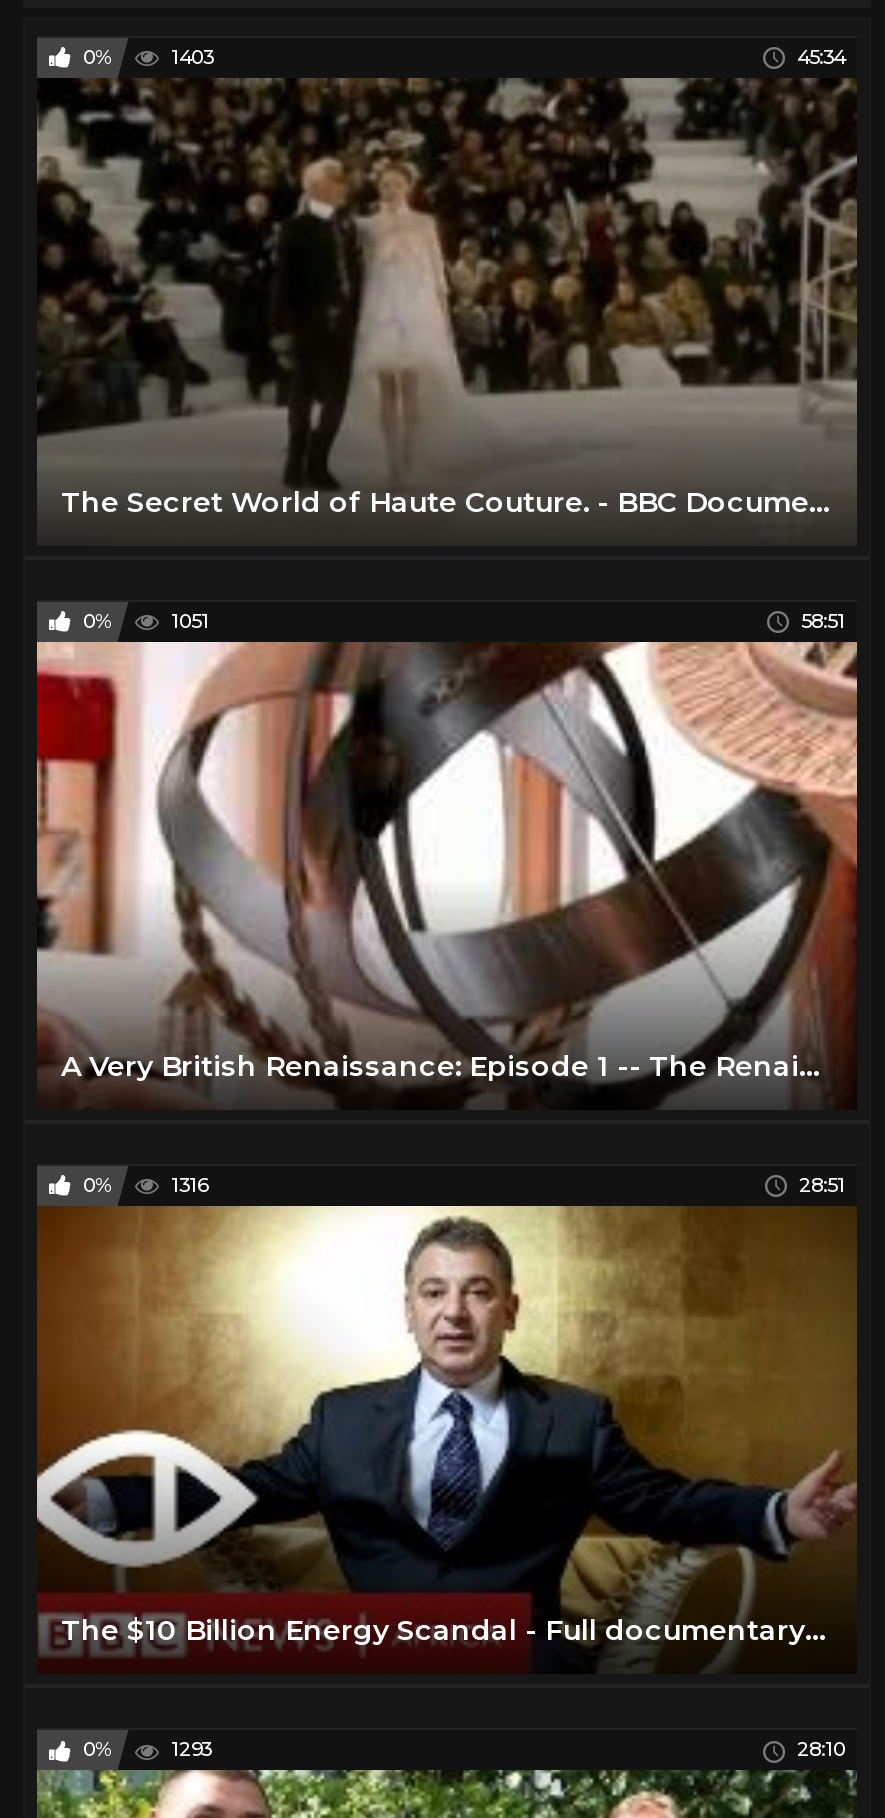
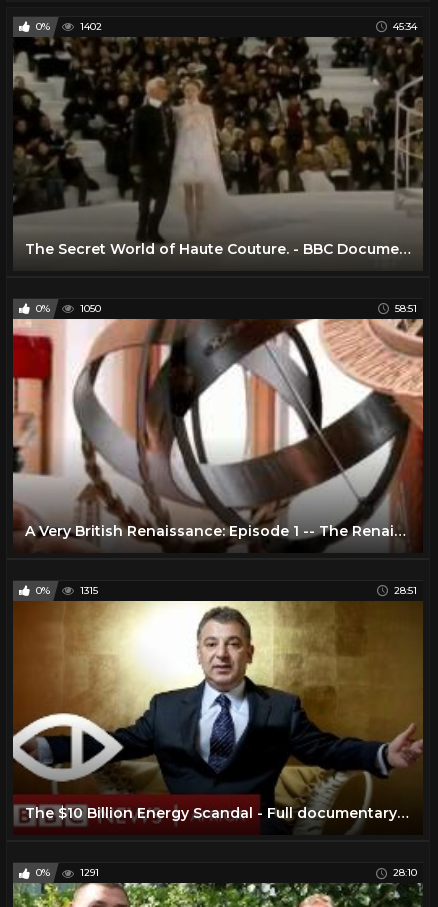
[171,43,213,69] 1403 -> [80,20,102,33] 1402
[171,608,209,634] 1051 -> [80,302,101,315] 1050
[171,1172,207,1198] 1316 -> [80,584,98,597] 1315
[171,1737,211,1763] 1293 -> [80,866,99,879] 1291

